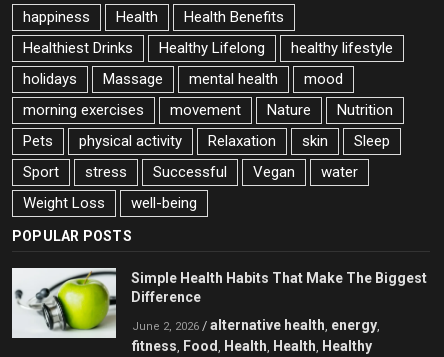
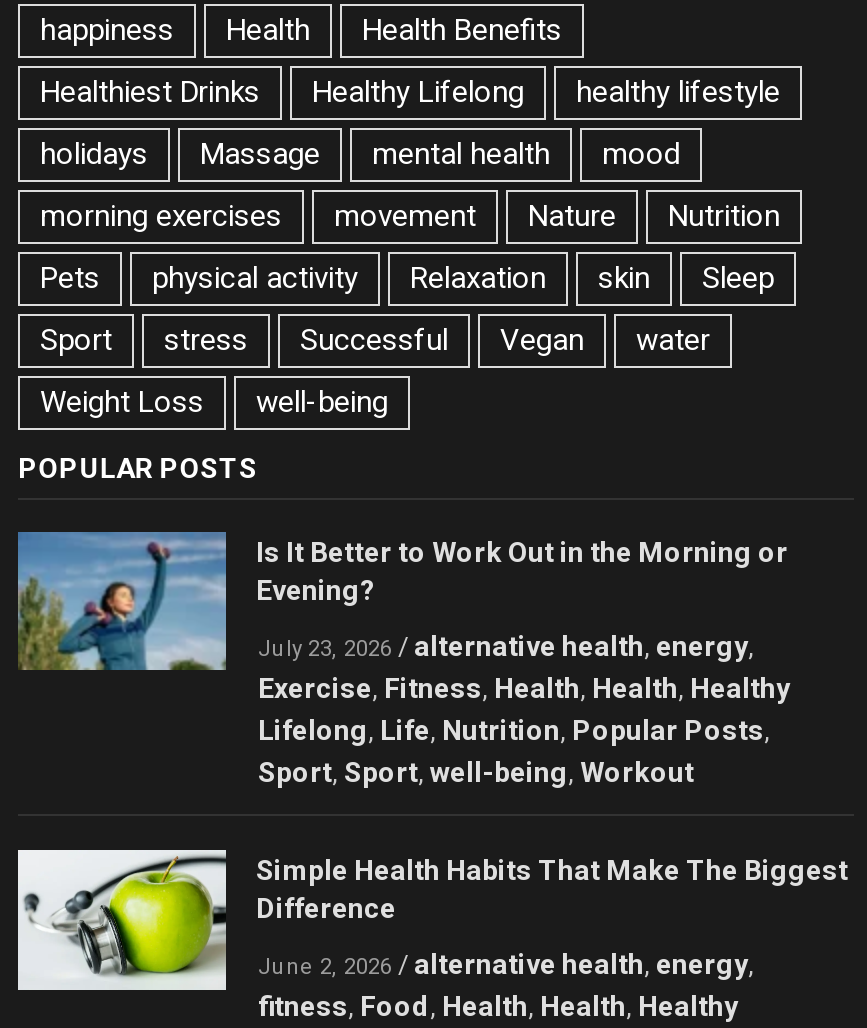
none -> [16,530,790,788] [image] | Is It Better to Work Out in the Morning or | Evening? | July 23, 2026 / alternative health, energy, | Exercise, Fitness, Health, Health, Healthy | Lifelong, Life, Nutrition, Popular Posts, | Sport, Sport, well-being, Workout

